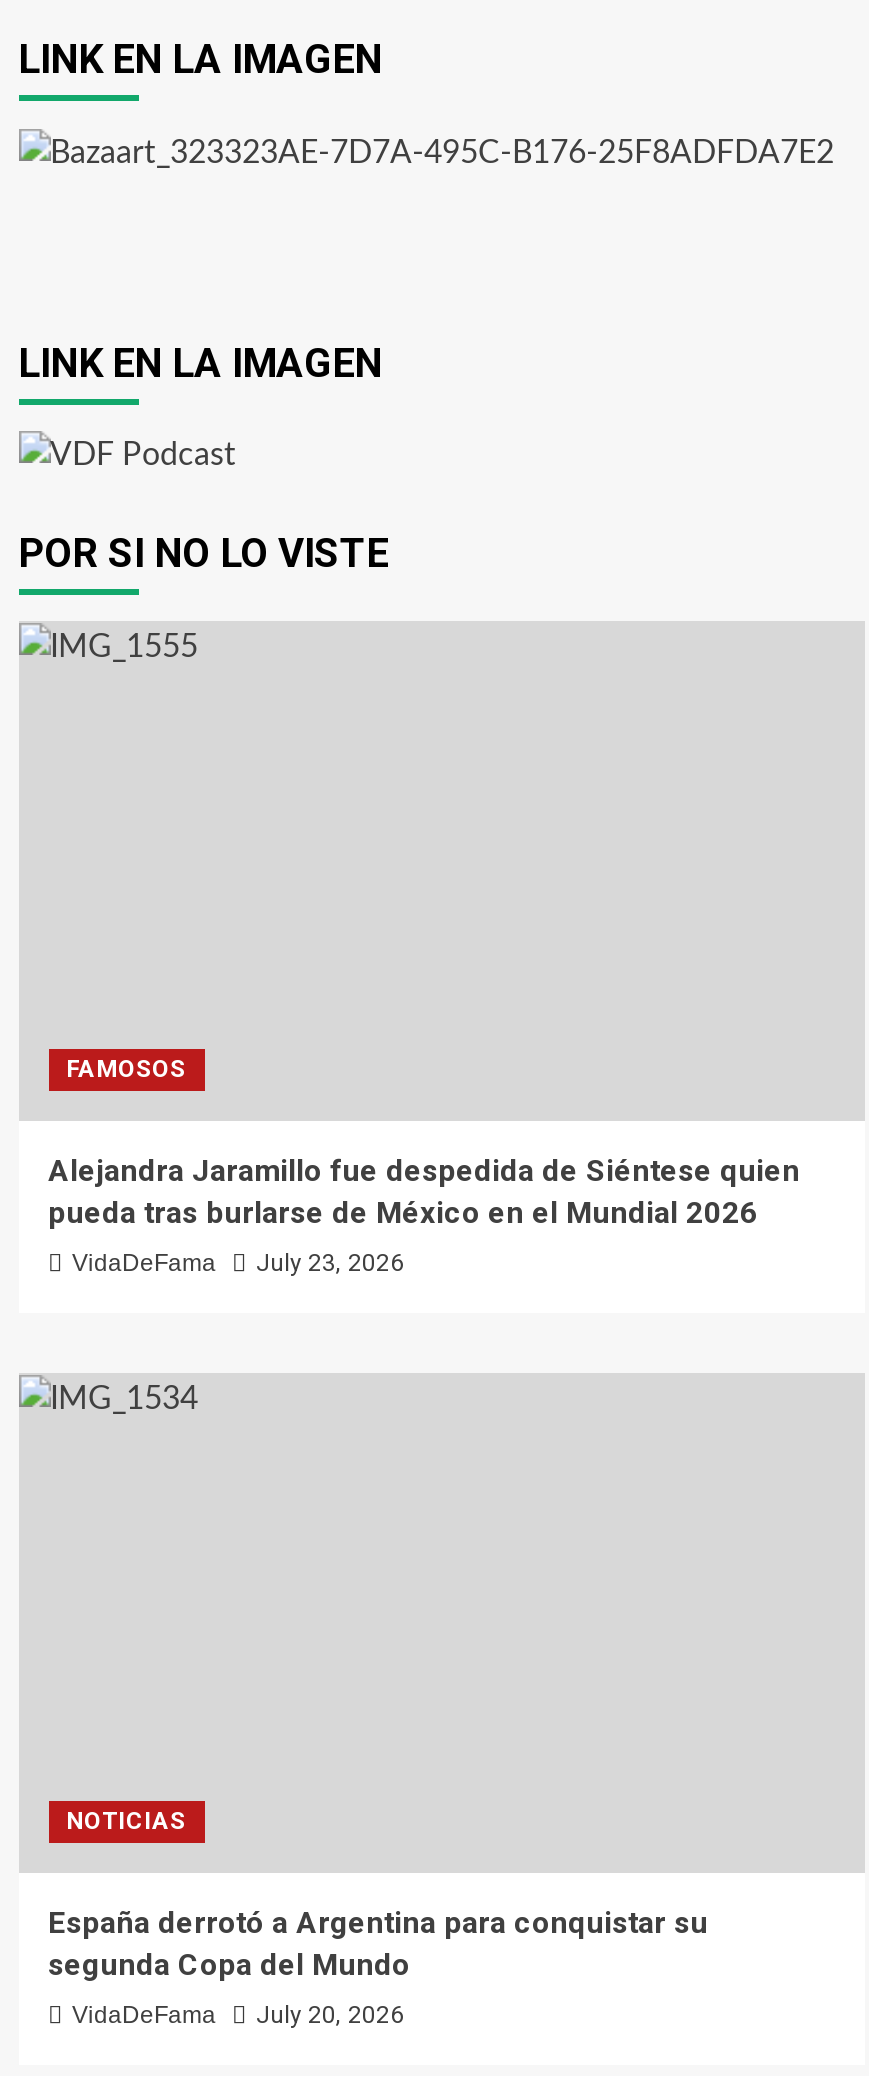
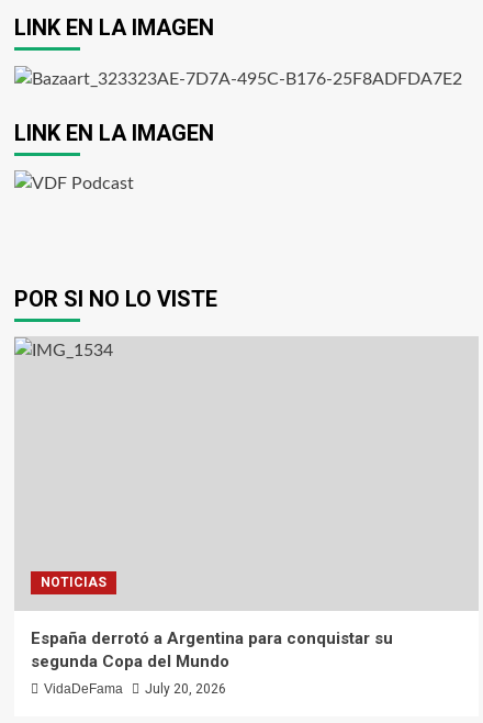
[48,1055,800,1277] FAMOSOS | Alejandra Jaramillo fue despedida de Siéntese quien | pueda tras burlarse de México en el Mundial 2026 | VidaDeFama | July 23, 2026 -> none

